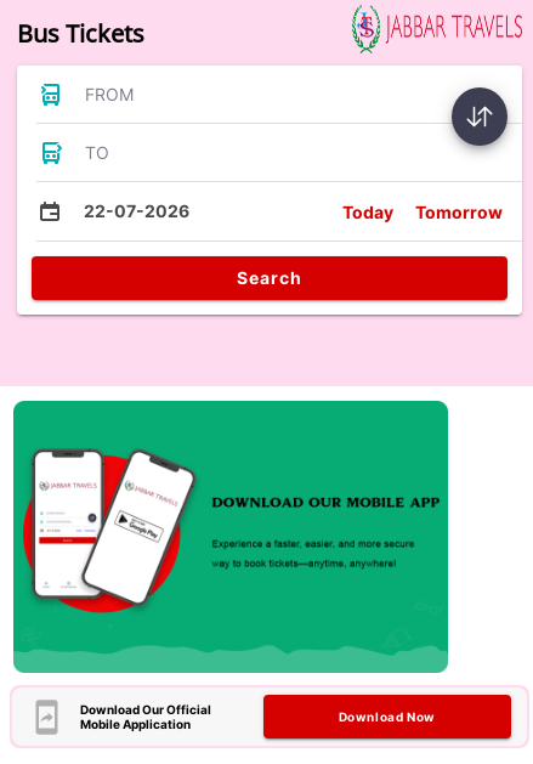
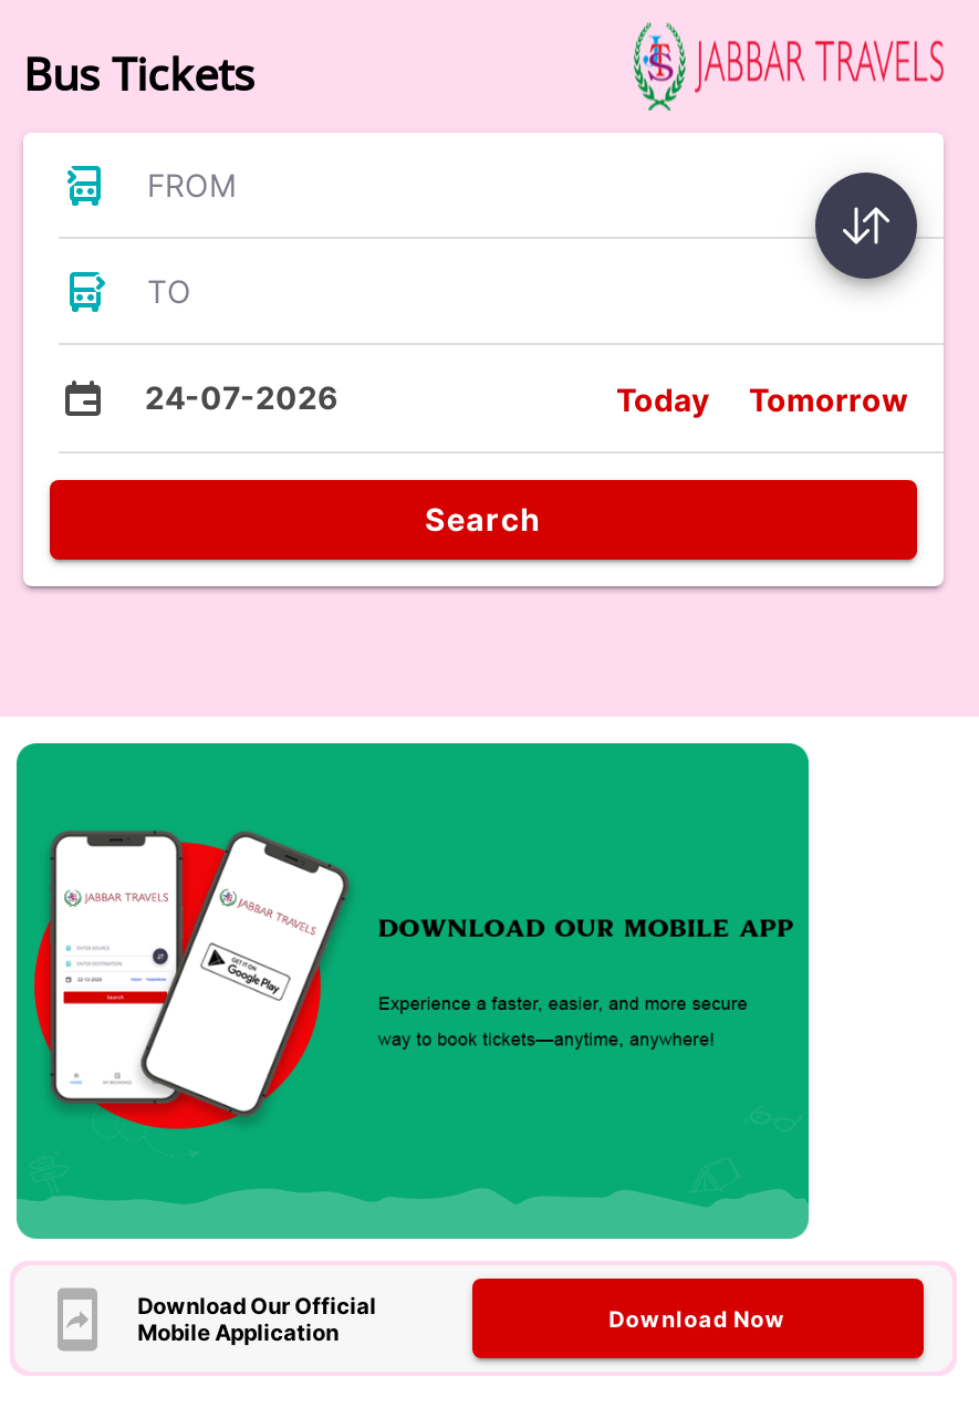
[84,200,189,221] 22-07-2026 -> [145,378,337,416] 24-07-2026

